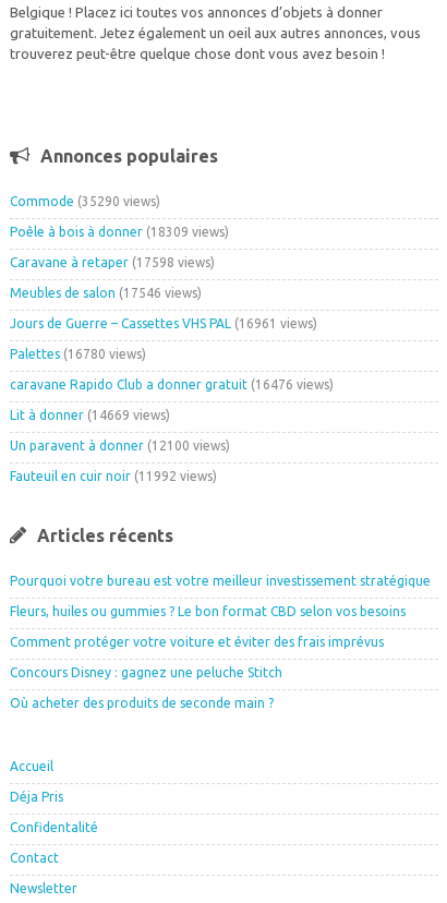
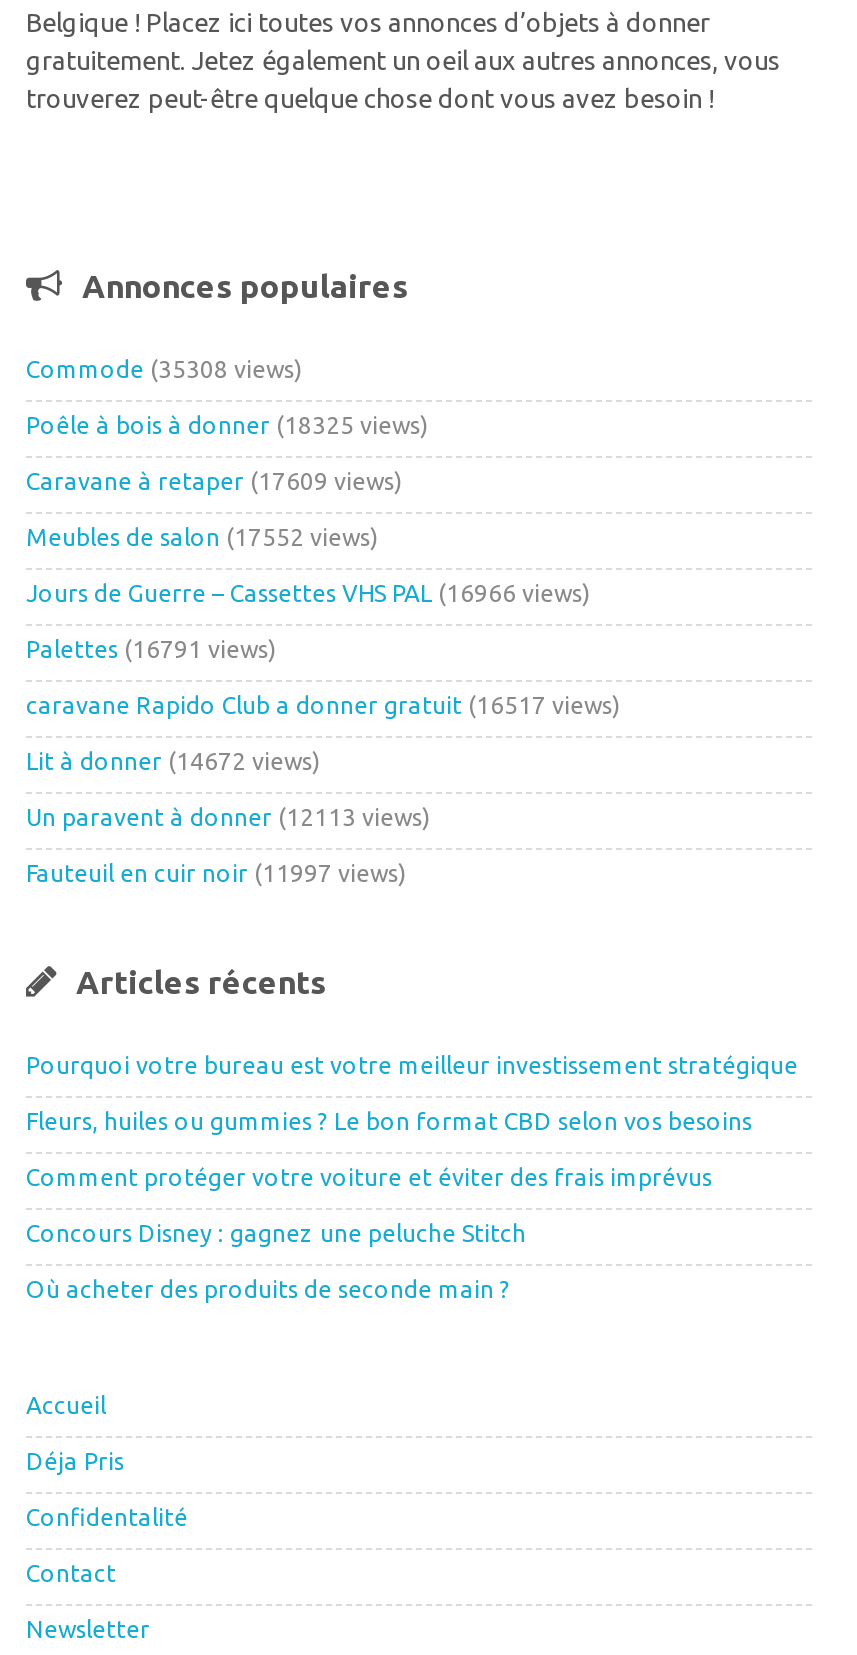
[10,194,160,208] Commode (35290 views) -> [26,355,302,381] Commode (35308 views)
[10,224,229,239] Poêle à bois à donner (18309 views) -> [26,411,428,437] Poêle à bois à donner (18325 views)
[10,255,215,269] Caravane à retaper (17598 views) -> [26,467,402,493] Caravane à retaper (17609 views)
[10,285,202,300] Meubles de salon (17546 views) -> [26,523,378,549] Meubles de salon (17552 views)
[10,316,317,330] Jours de Guerre – Cassettes VHS PAL (16961 views) -> [26,579,590,605] Jours de Guerre – Cassettes VHS PAL (16966 views)
[10,346,146,361] Palettes (16780 views) -> [26,635,276,661] Palettes (16791 views)
[10,377,334,391] caravane Rapido Club a donner gratuit (16476 views) -> [26,691,620,717] caravane Rapido Club a donner gratuit (16517 views)
[10,408,170,422] Lit à donner (14669 views) -> [26,747,320,773] Lit à donner (14672 views)
[10,438,230,452] Un paravent à donner (12100 views) -> [26,803,430,829] Un paravent à donner (12113 views)
[10,469,217,483] Fauteuil en cuir noir (11992 views) -> [26,859,406,885] Fauteuil en cuir noir (11997 views)

